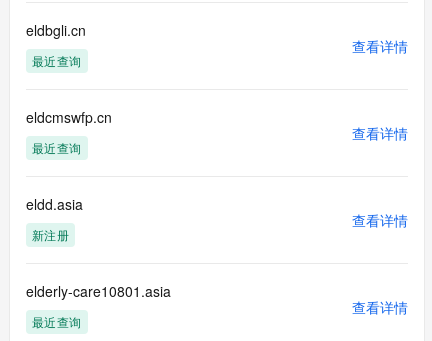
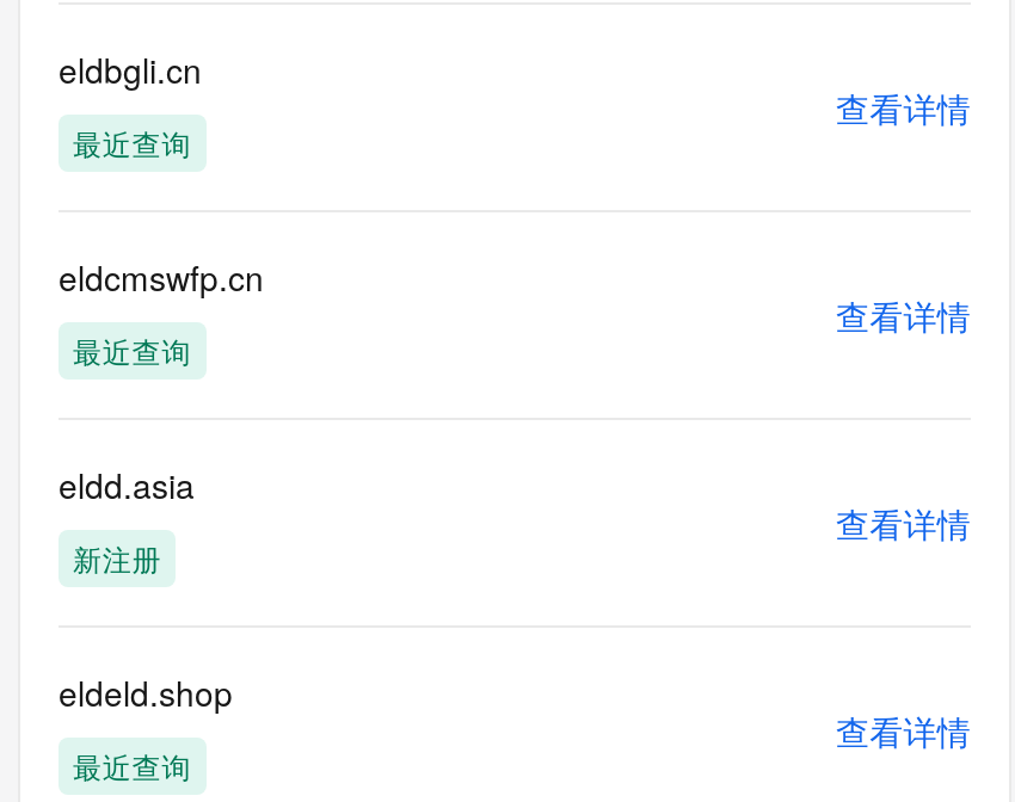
[26,281,171,301] elderly-care10801.asia -> [59,668,233,716] eldeld.shop

